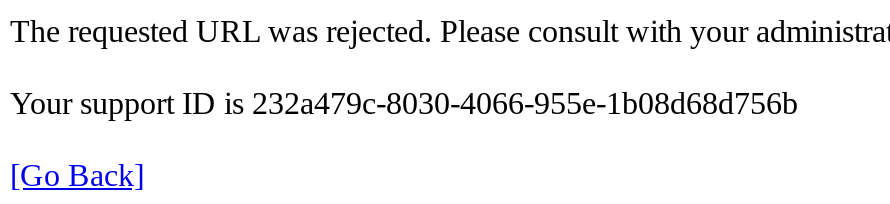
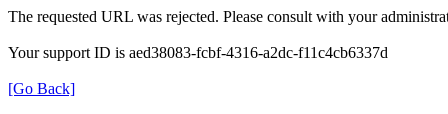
[10,86,798,120] Your support ID is 232a479c-8030-4066-955e-1b08d68d756b -> [8,44,388,61] Your support ID is aed38083-fcbf-4316-a2dc-f11c4cb6337d

